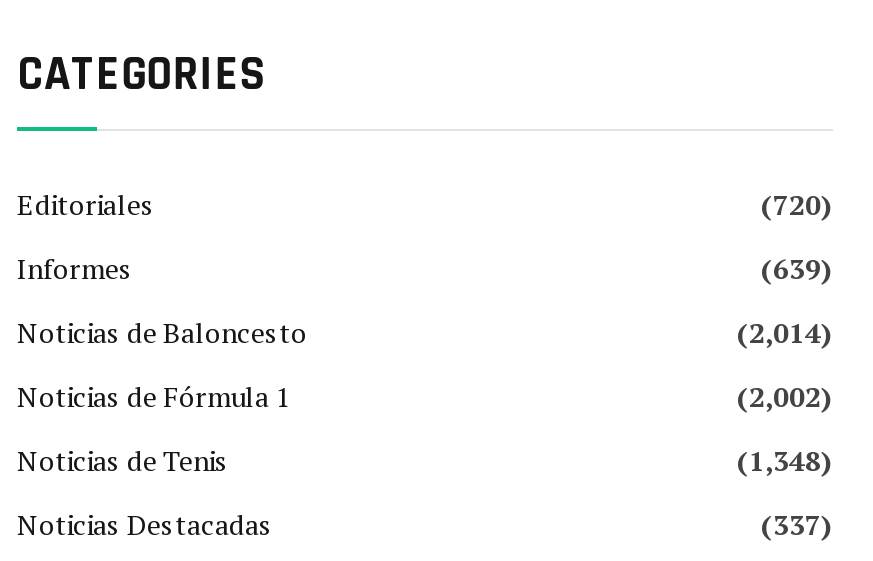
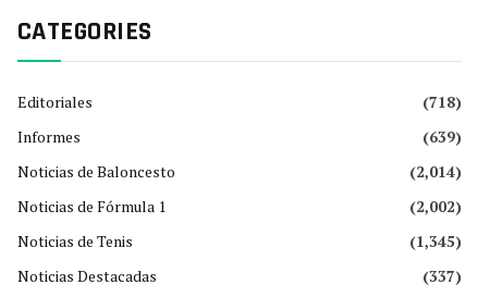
[761,185,833,223] (720) -> [422,91,462,112] (718)
[737,441,833,479] (1,348) -> [409,231,462,251] (1,345)

